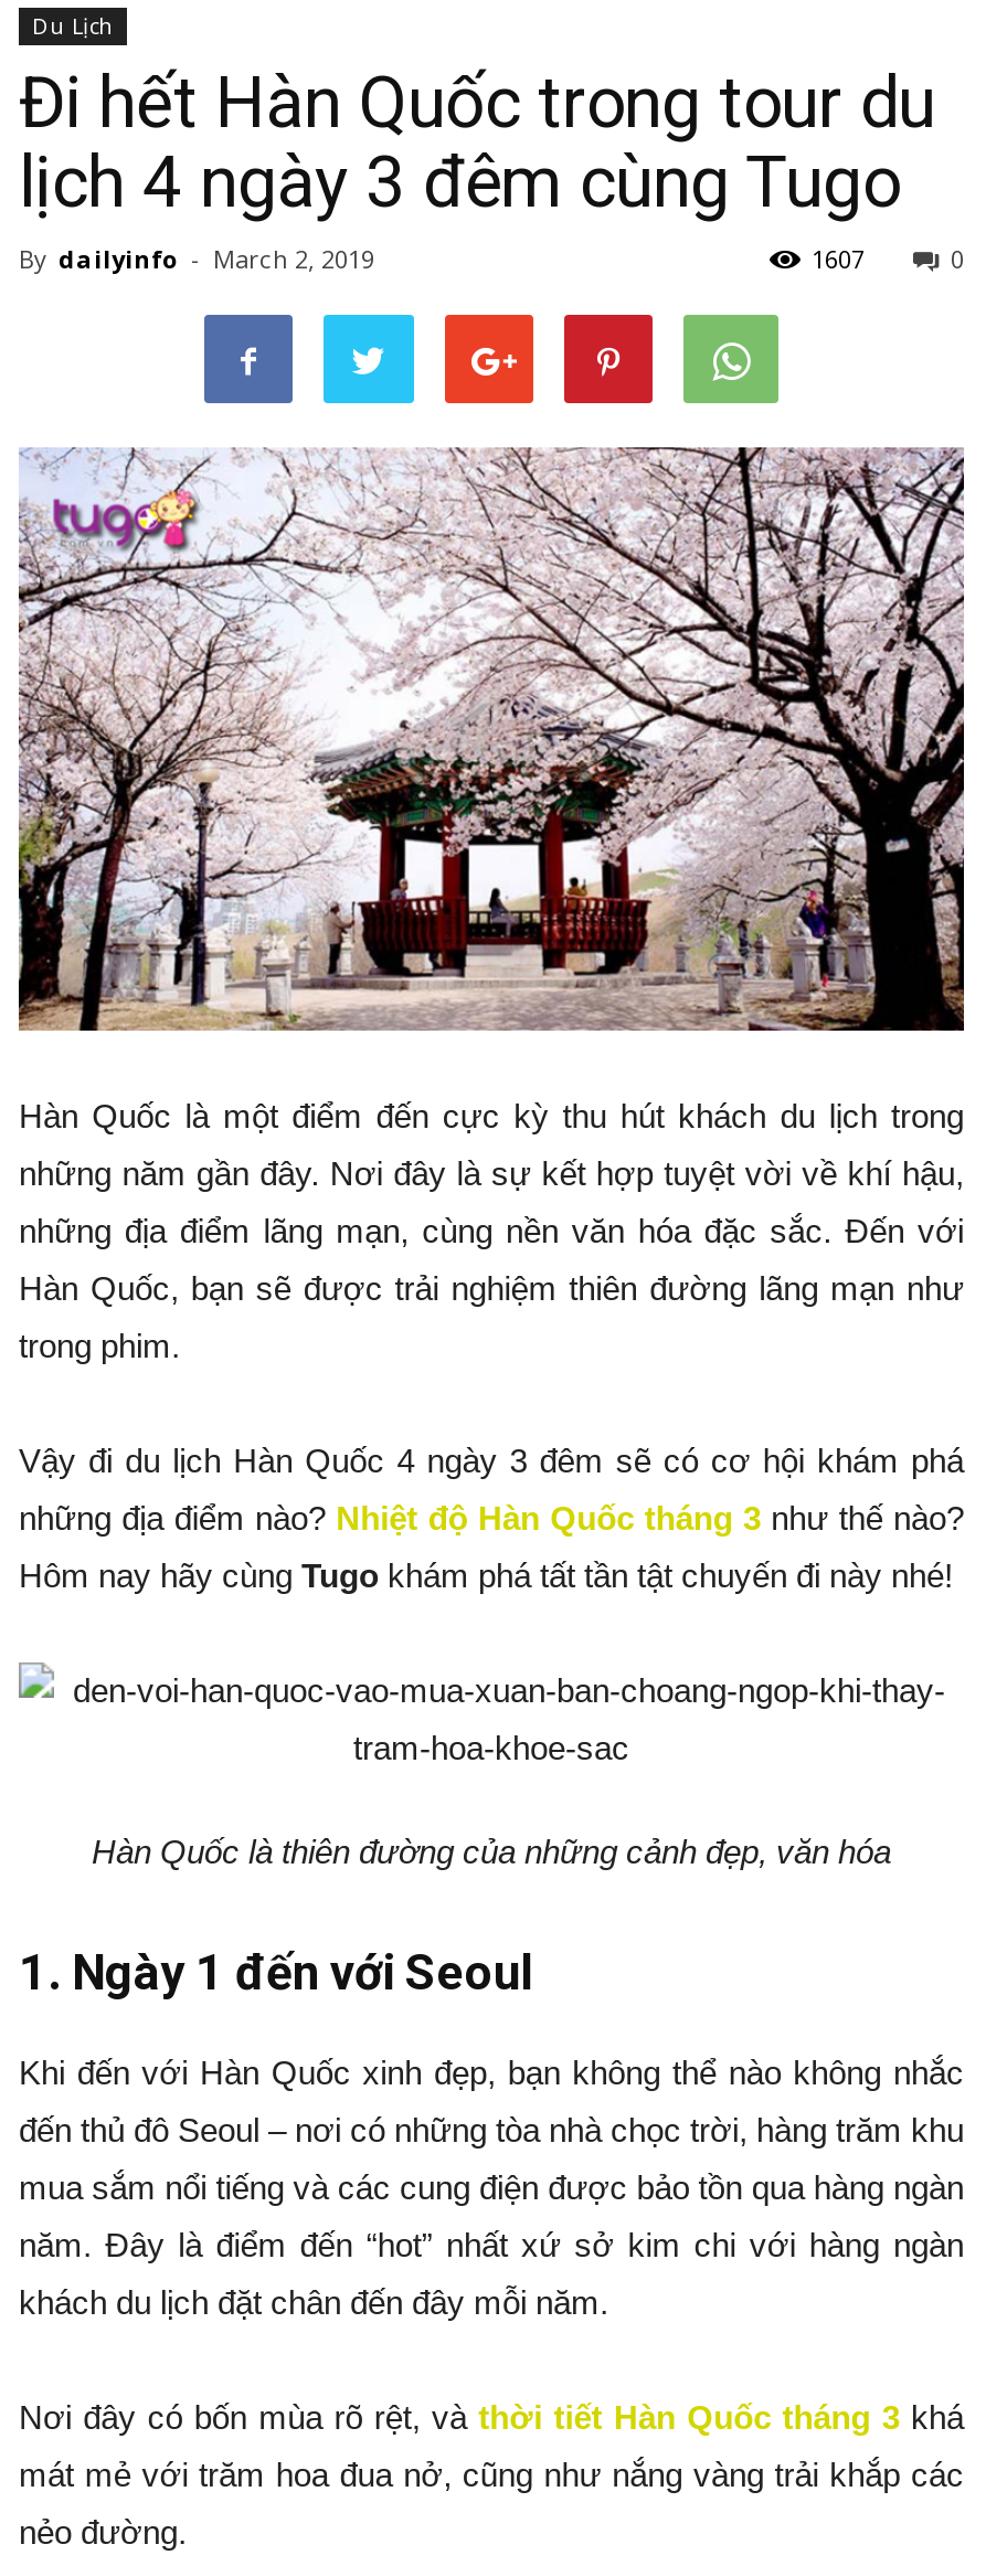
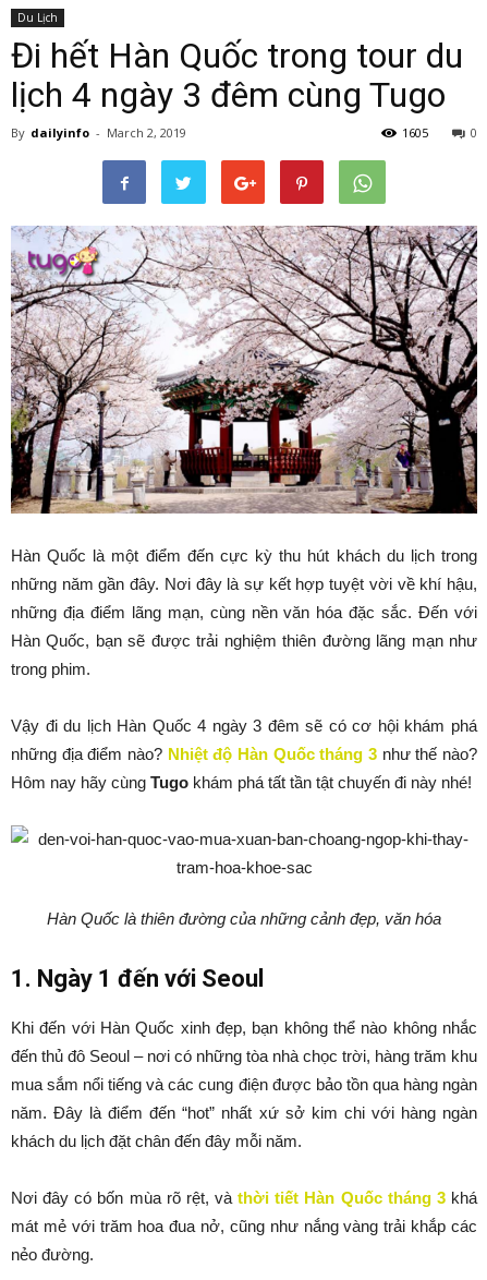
[812,242,865,275] 1607 -> [402,124,428,141] 1605

